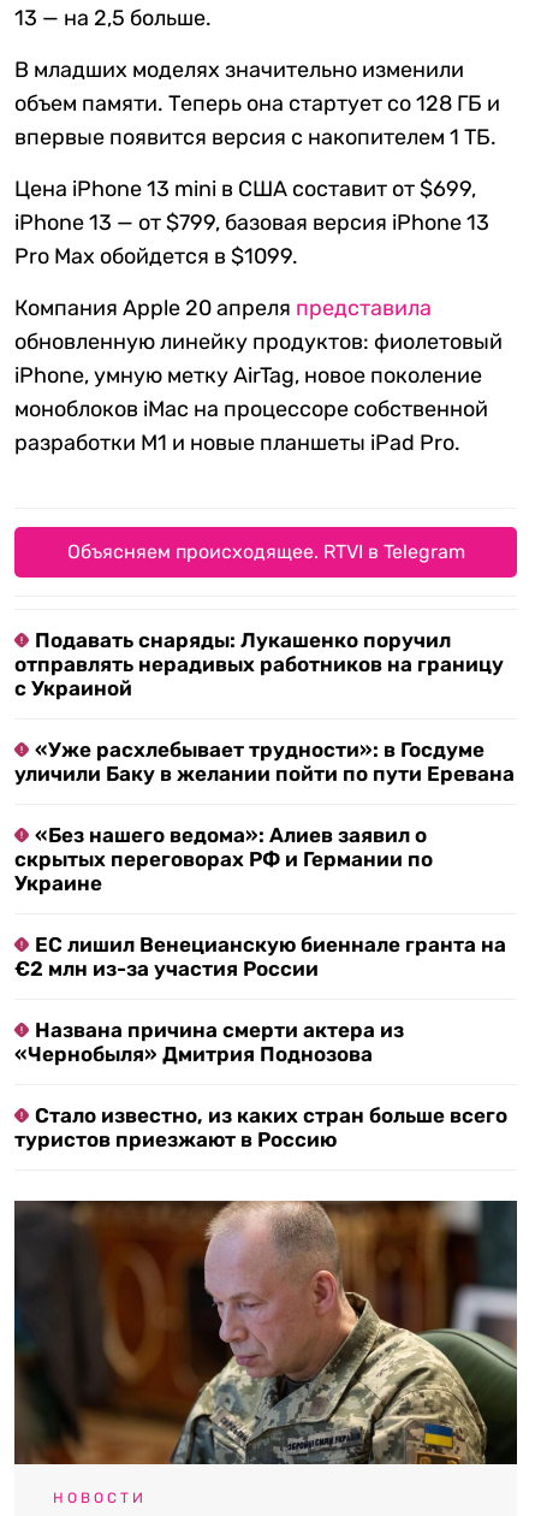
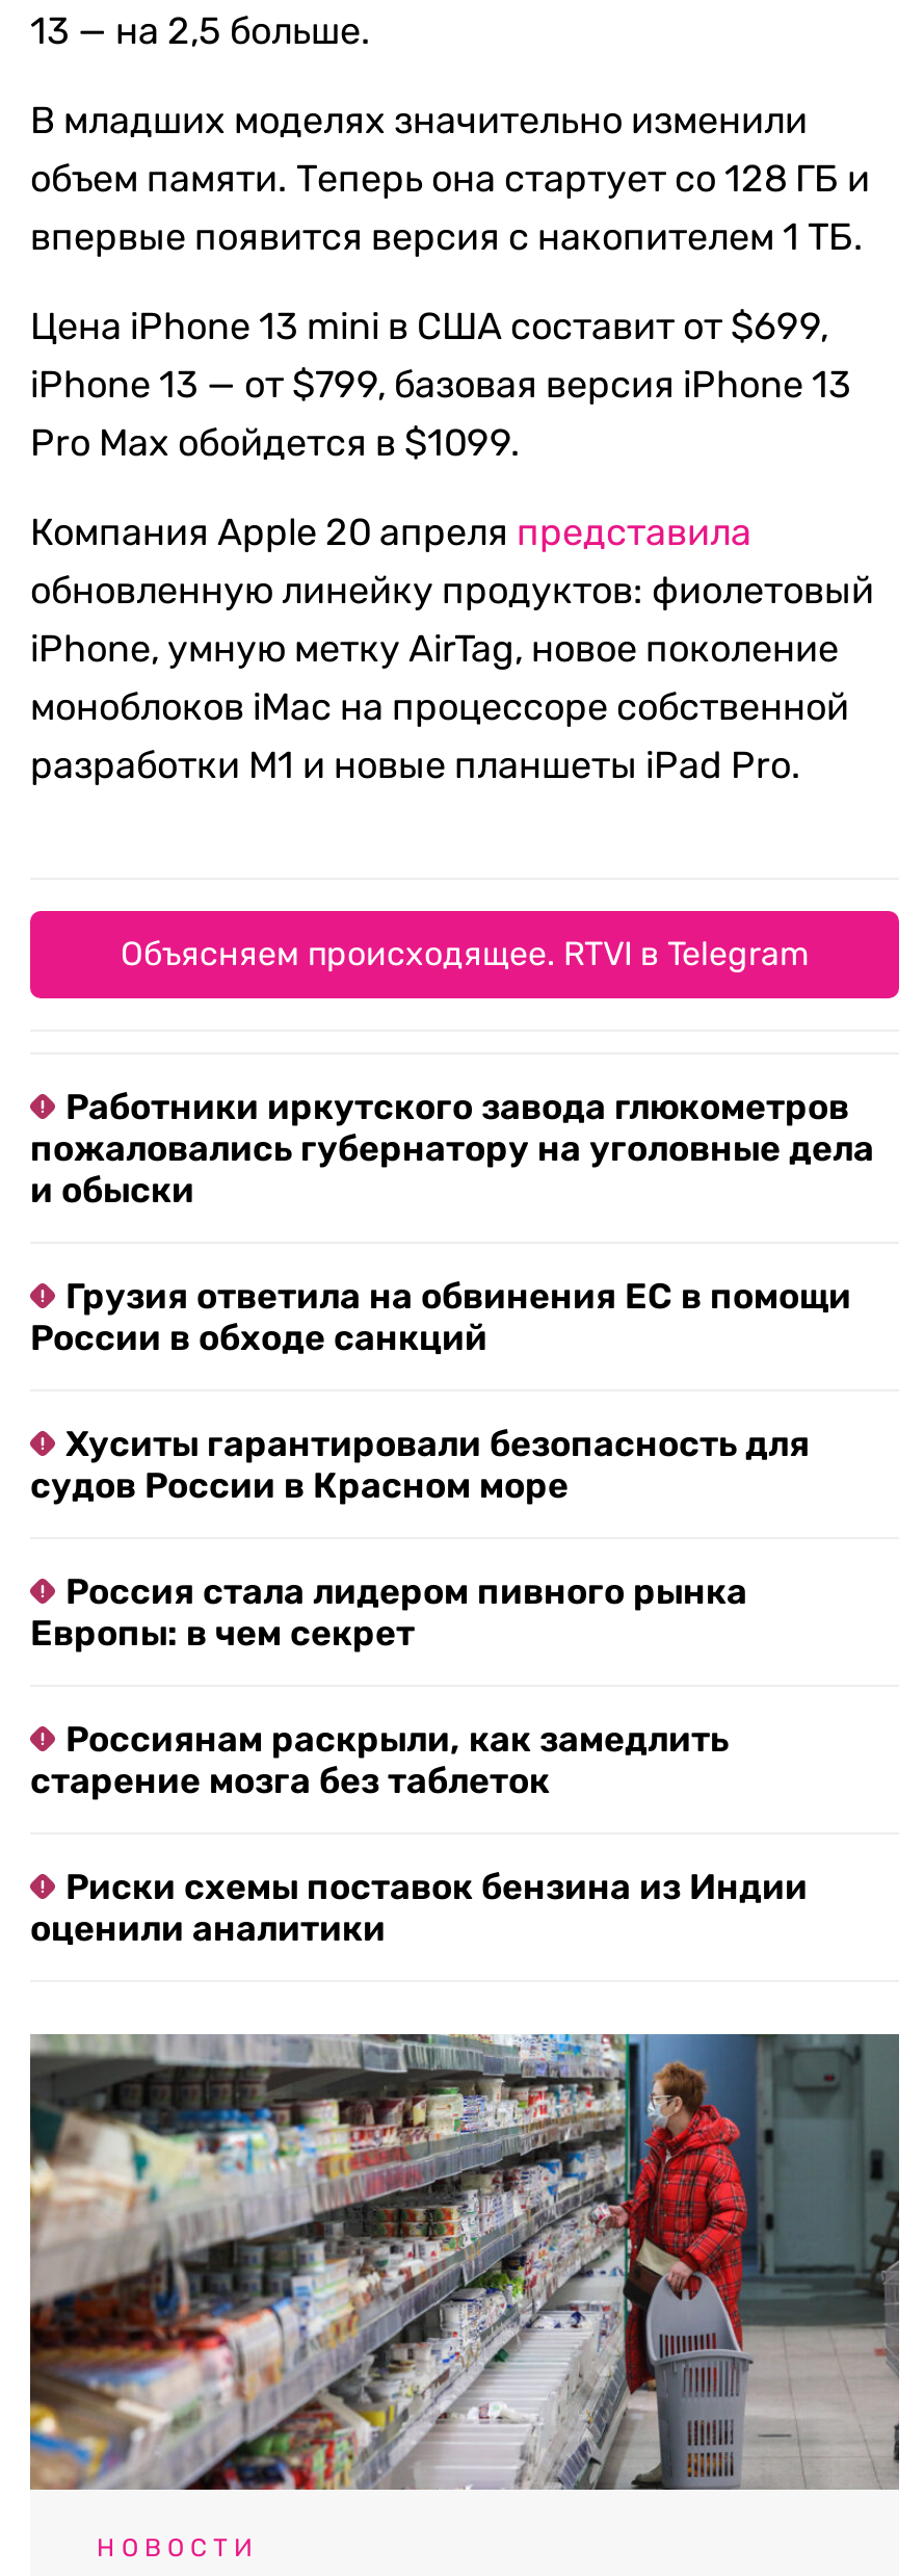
[14,629,504,701] Подавать снаряды: Лукашенко поручил | отправлять нерадивых работников на границу | с Украиной -> [30,1087,874,1211] Работники иркутского завода глюкометров | пожаловались губернатору на уголовные дела | и обыски
[14,738,515,786] «Уже расхлебывает трудности»: в Госдуме | уличили Баку в желании пойти по пути Еревана -> [30,1276,851,1359] Грузия ответила на обвинения ЕС в помощи | России в обходе санкций
[14,823,433,896] «Без нашего ведома»: Алиев заявил о | скрытых переговорах РФ и Германии по | Украине -> [30,1424,810,1507] Хуситы гарантировали безопасность для | судов России в Красном море
[14,933,506,981] ЕС лишил Венецианскую биеннале гранта на | €2 млн из-за участия России -> [30,1571,747,1654] Россия стала лидером пивного рынка | Европы: в чем секрет
[14,1018,404,1066] Названа причина смерти актера из | «Чернобыля» Дмитрия Поднозова -> [30,1719,729,1802] Россиянам раскрыли, как замедлить | старение мозга без таблеток
[14,1104,507,1152] Стало известно, из каких стран больше всего | туристов приезжают в Россию -> [30,1867,808,1950] Риски схемы поставок бензина из Индии | оценили аналитики
[13,1200,517,1465] [image] -> [28,2032,901,2492] [image]

